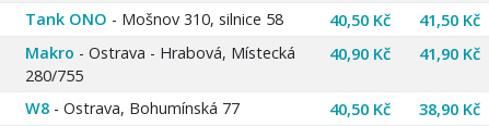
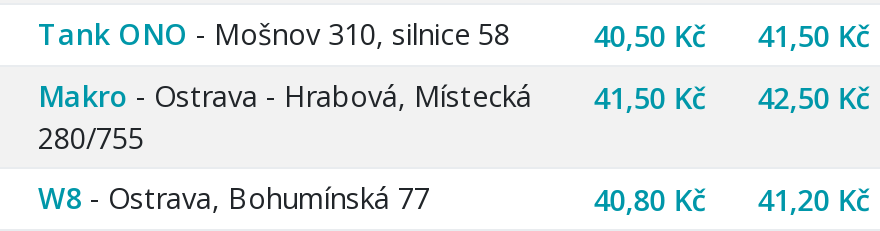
[329,42,390,64] 40,90 Kč -> [594,77,706,117] 41,50 Kč
[419,42,480,64] 41,90 Kč -> [758,77,870,117] 42,50 Kč
[329,98,390,120] 40,50 Kč -> [594,179,706,219] 40,80 Kč
[419,98,480,120] 38,90 Kč -> [758,179,870,219] 41,20 Kč

